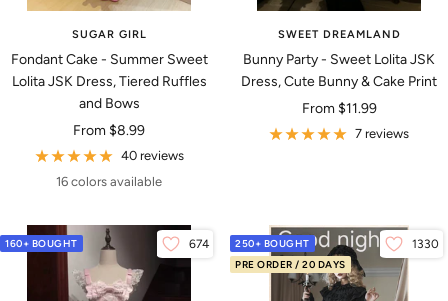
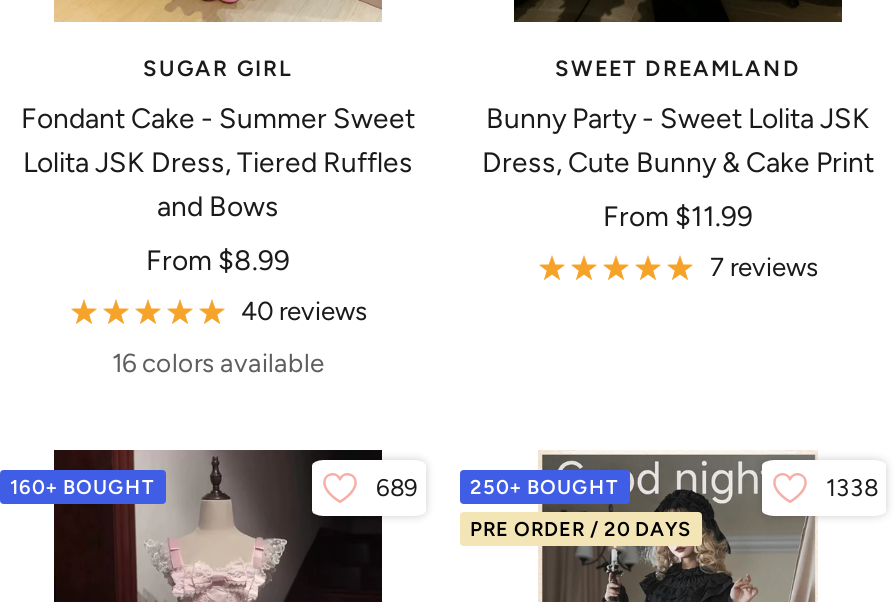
[189,237,309,251] 674 250+ BOUGHT -> [376,474,619,502] 689 250+ BOUGHT
[412,237,439,251] 1330 -> [826,474,878,502] 1338

